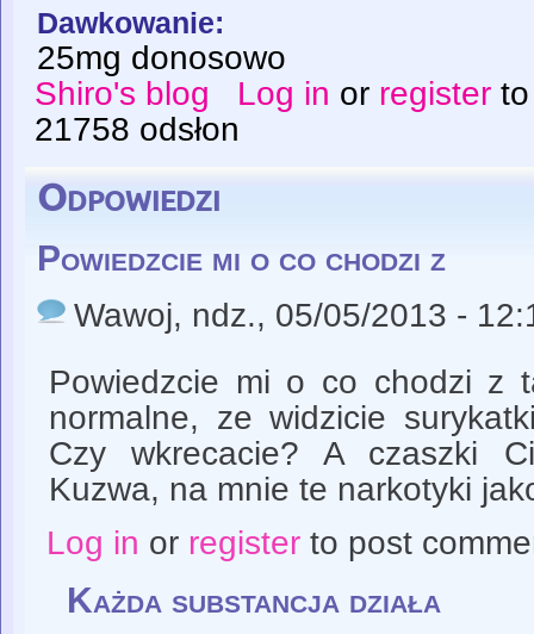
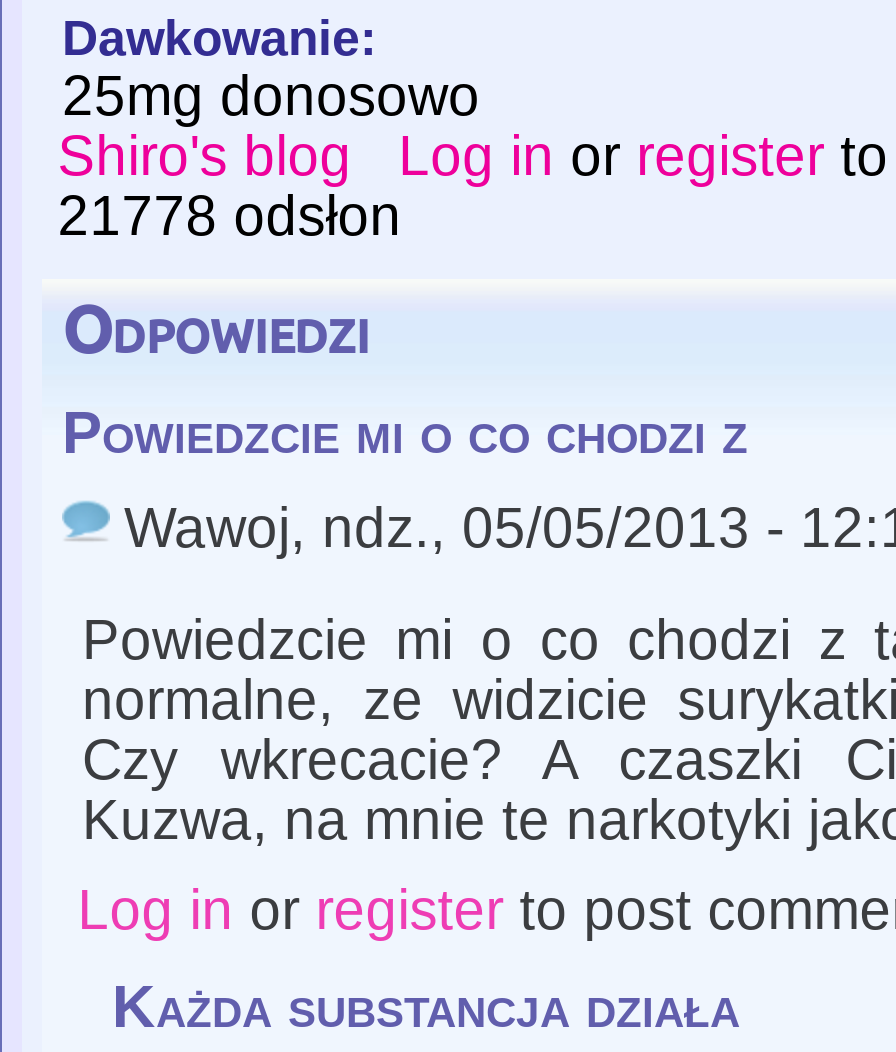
[34,111,239,148] 21758 odsłon -> [57,186,401,248] 21778 odsłon

